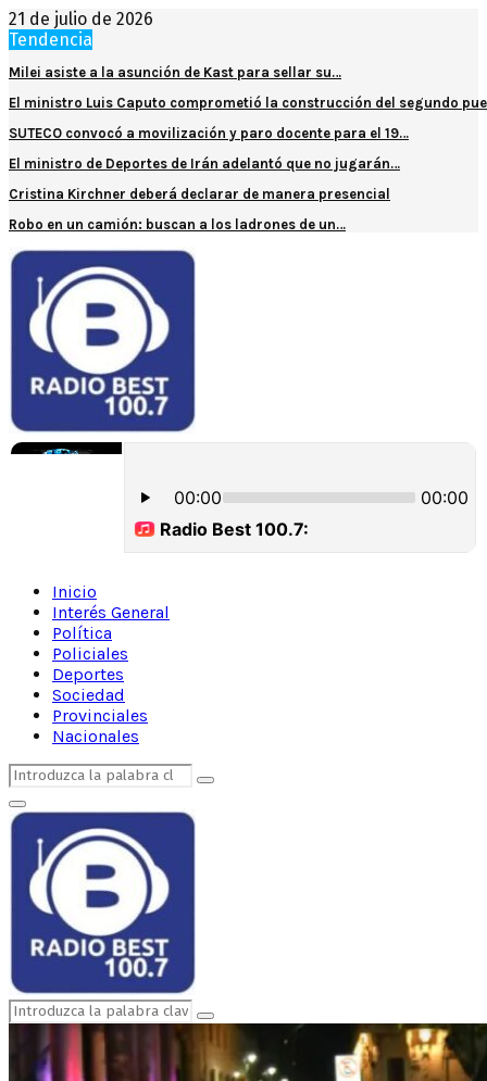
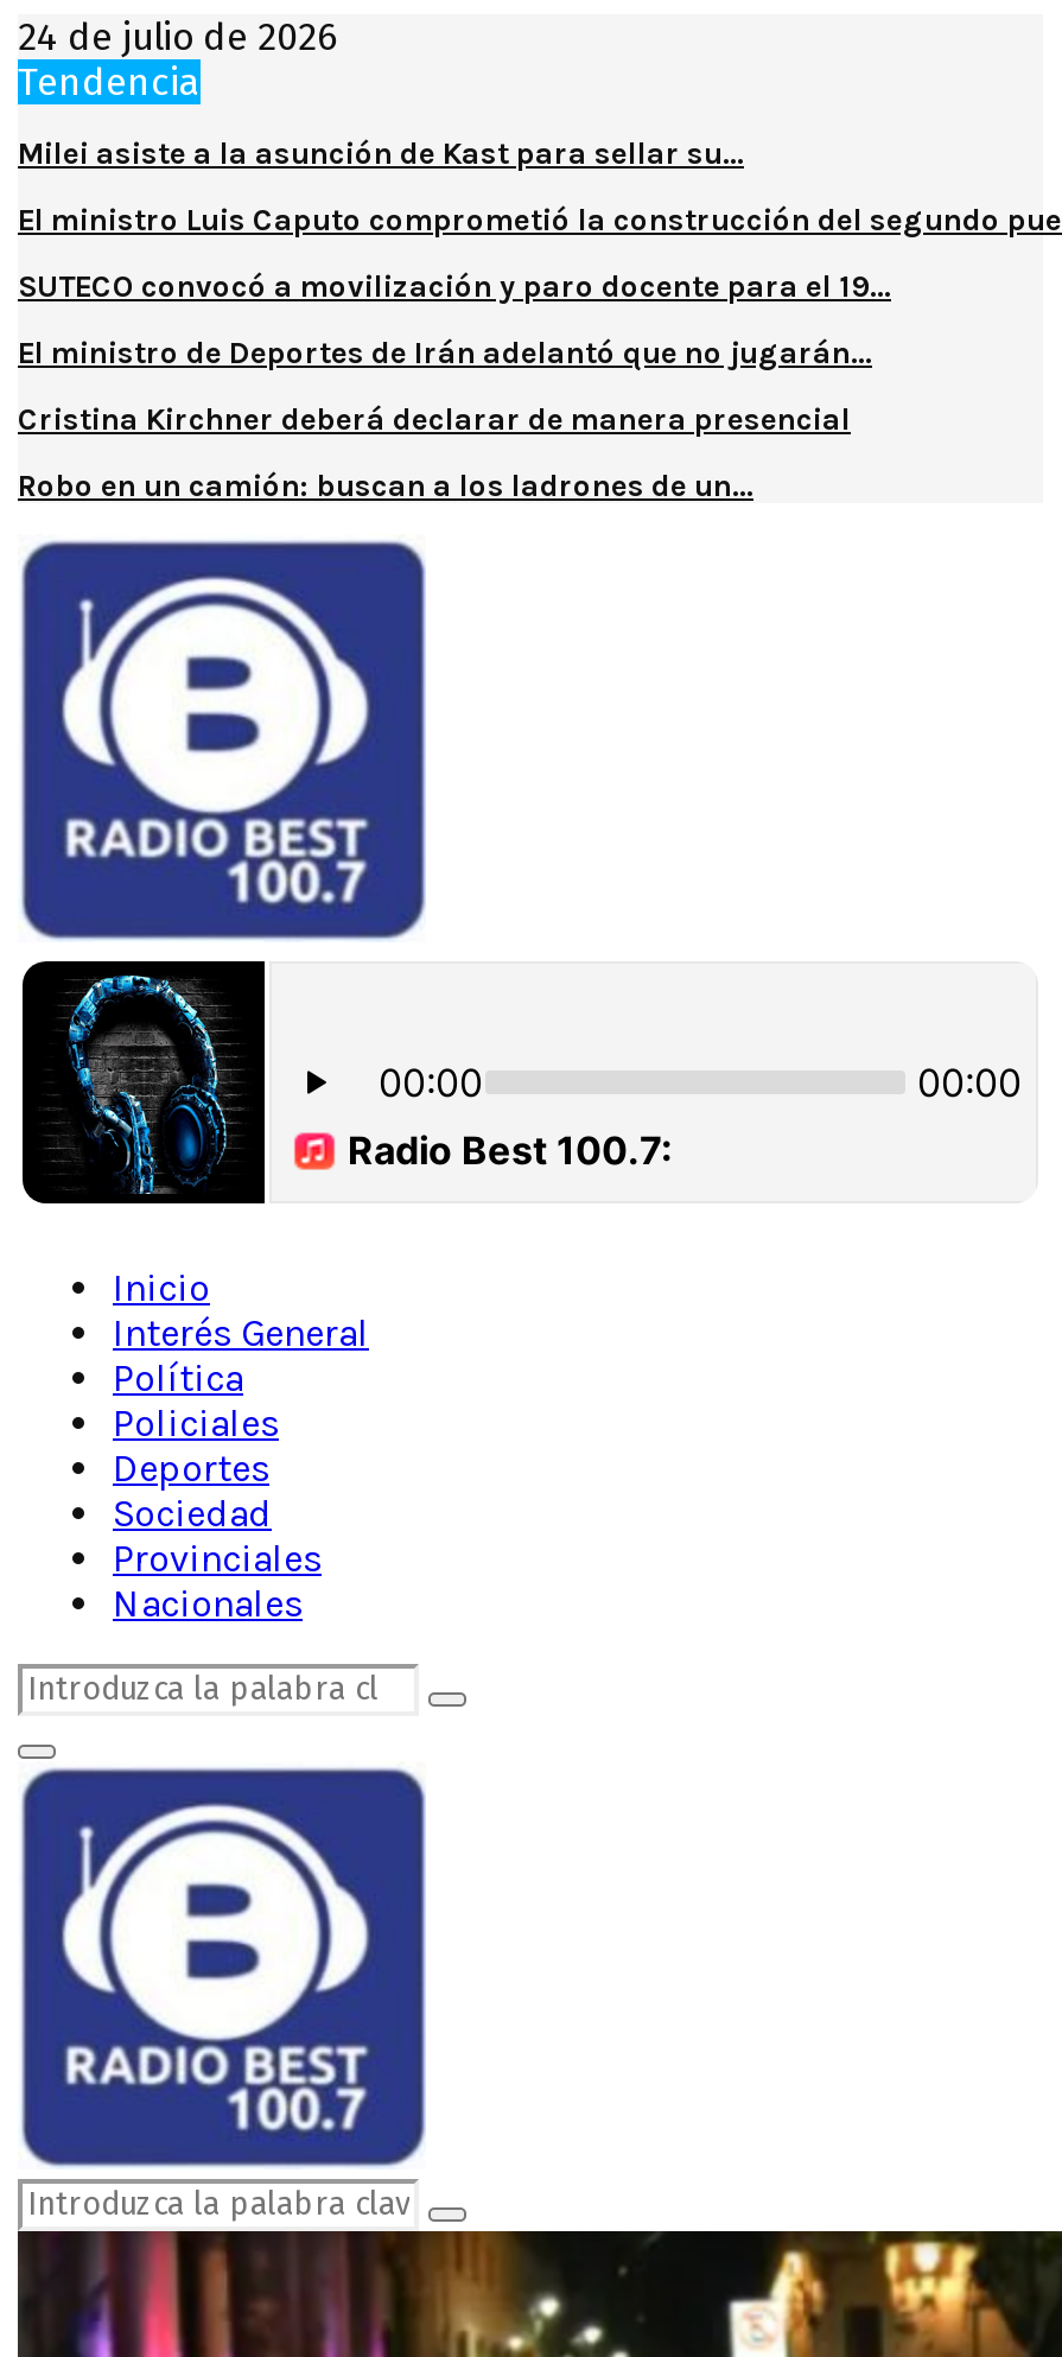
[9,9,153,29] 21 de julio de 2026 -> [18,14,338,59] 24 de julio de 2026
none -> [20,985,267,1206] [image]

